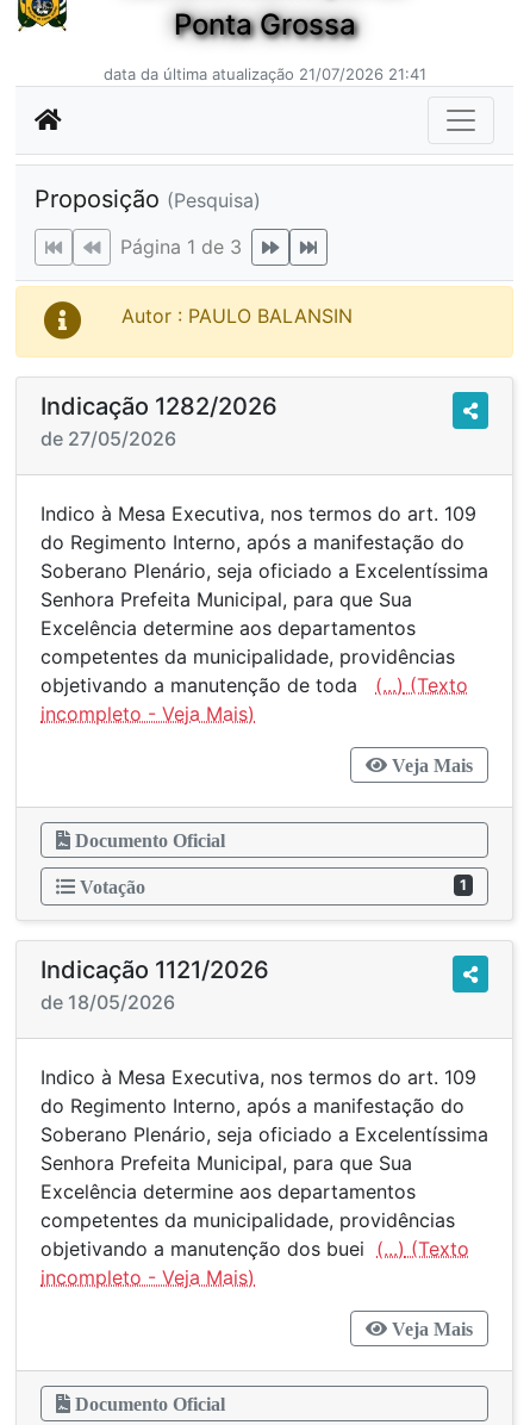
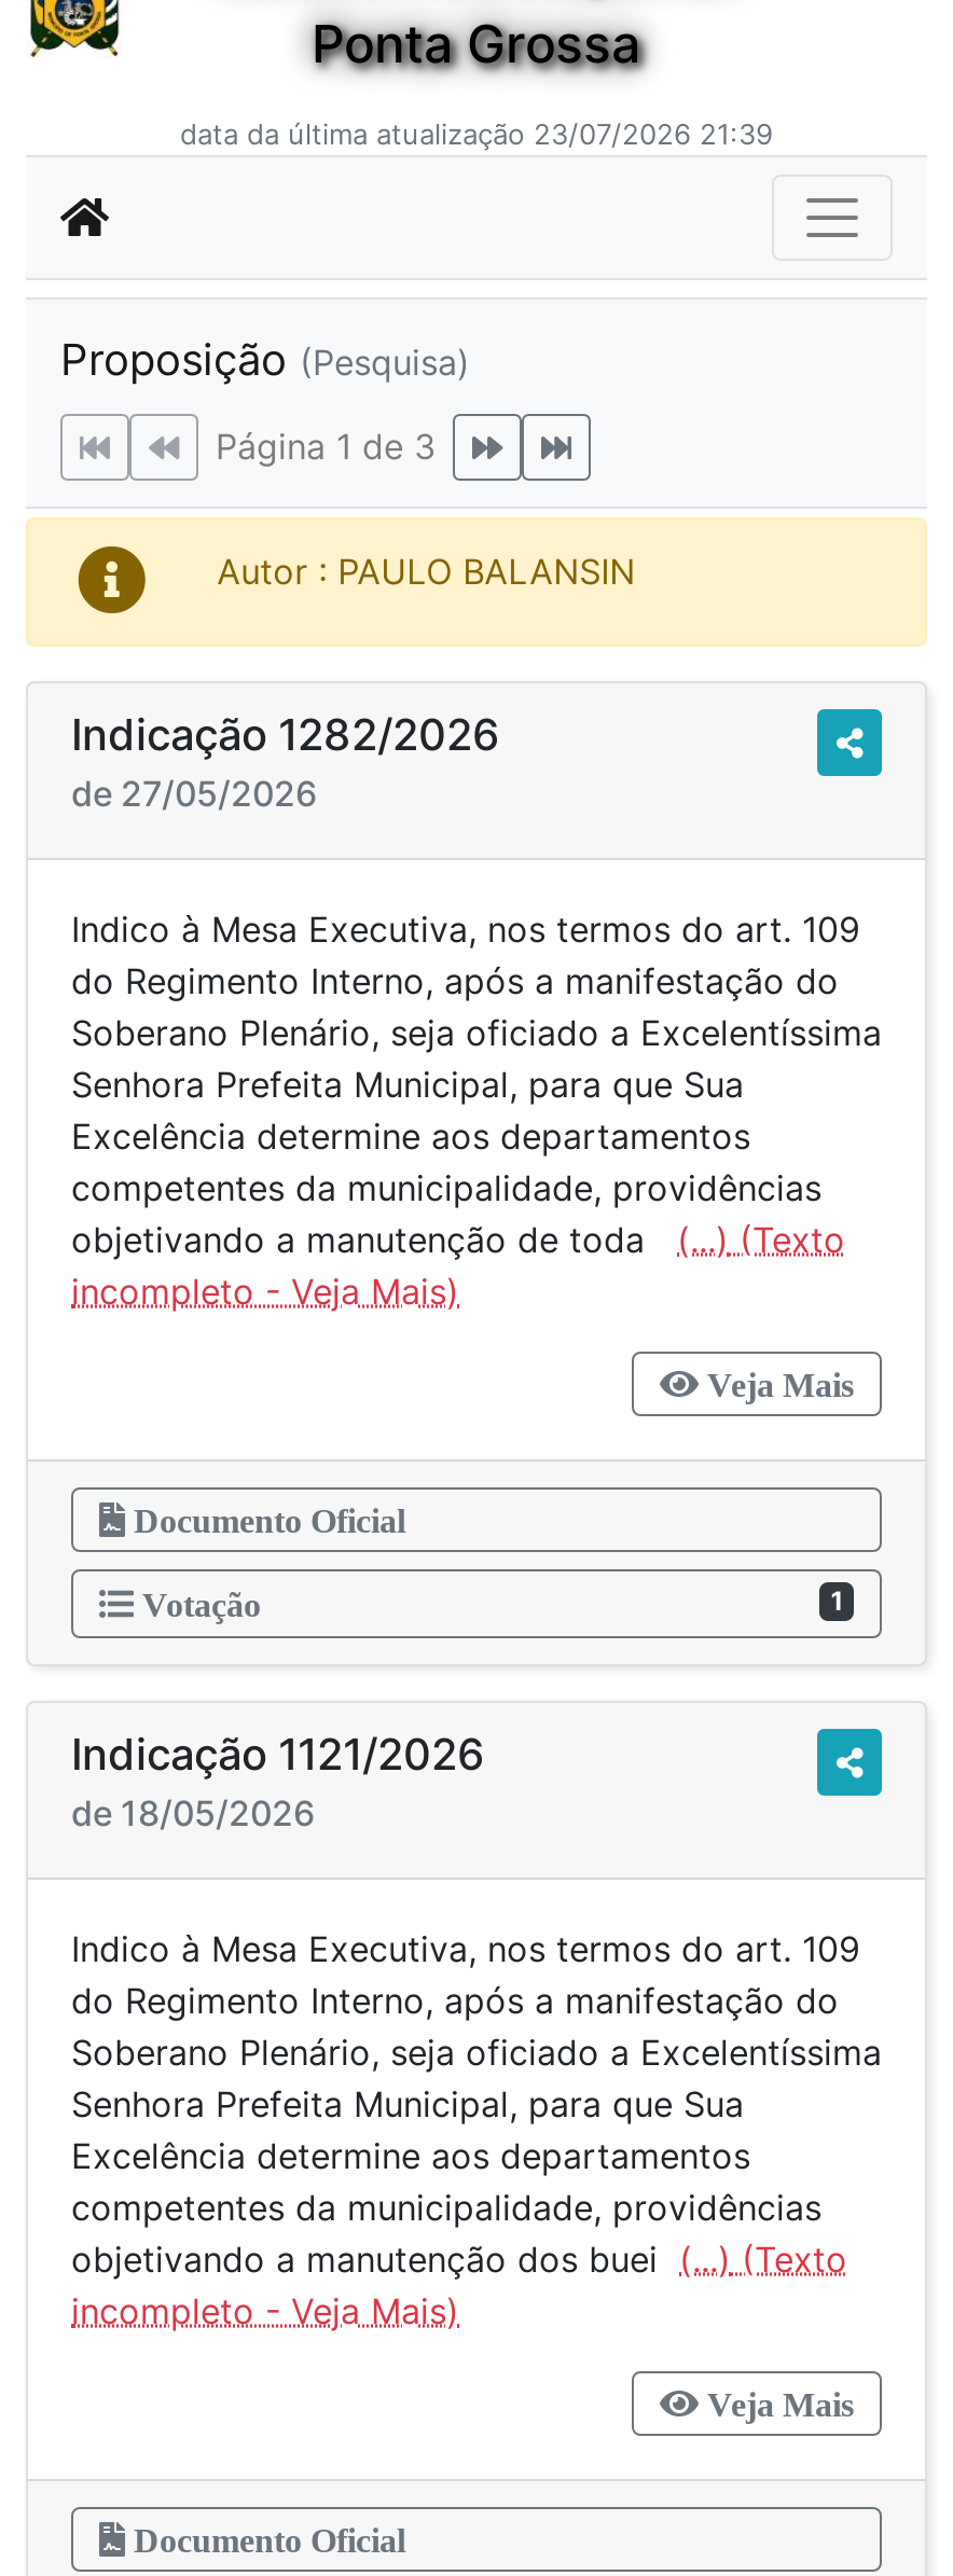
[103,64,426,83] data da última atualização 21/07/2026 21:41 -> [180,116,773,151] data da última atualização 23/07/2026 21:39

